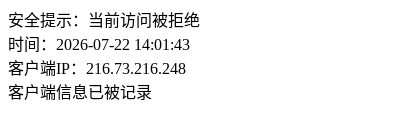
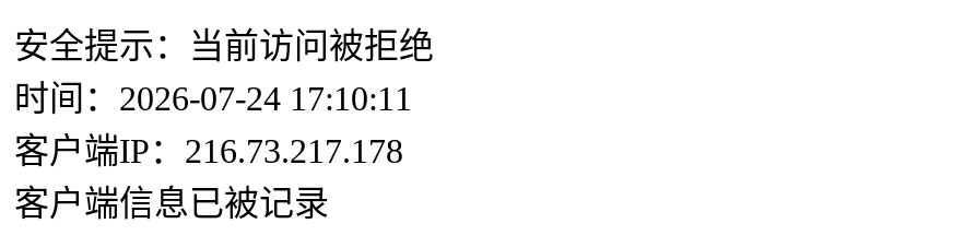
[8,36,190,53] 时间：2026-07-22 14:01:43 -> [14,80,412,117] 时间：2026-07-24 17:10:11
[8,60,186,77] 客户端IP：216.73.216.248 -> [14,132,403,169] 客户端IP：216.73.217.178

